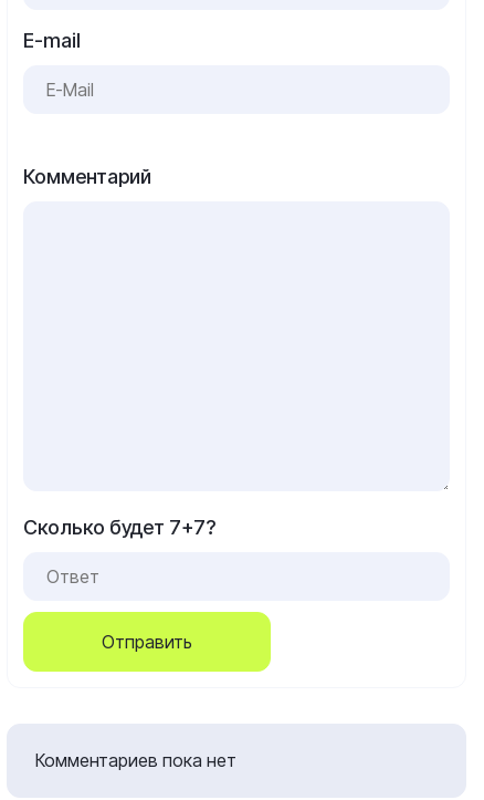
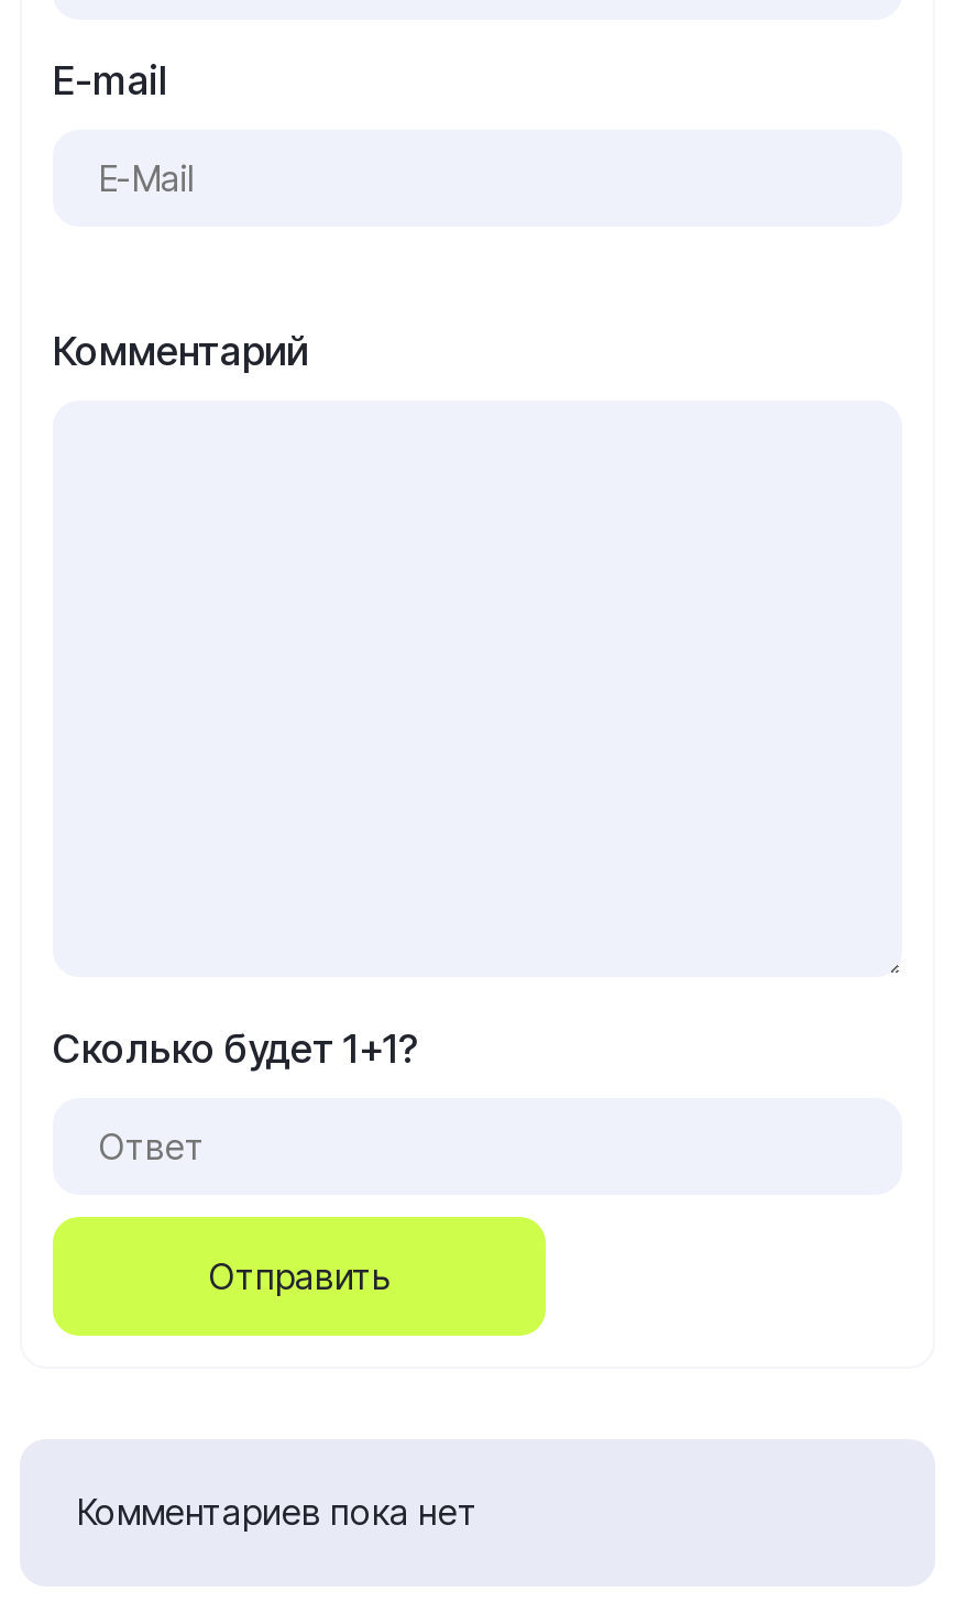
[23,516,215,539] Сколько будет 7+7? -> [53,1025,418,1072] Сколько будет 1+1?

